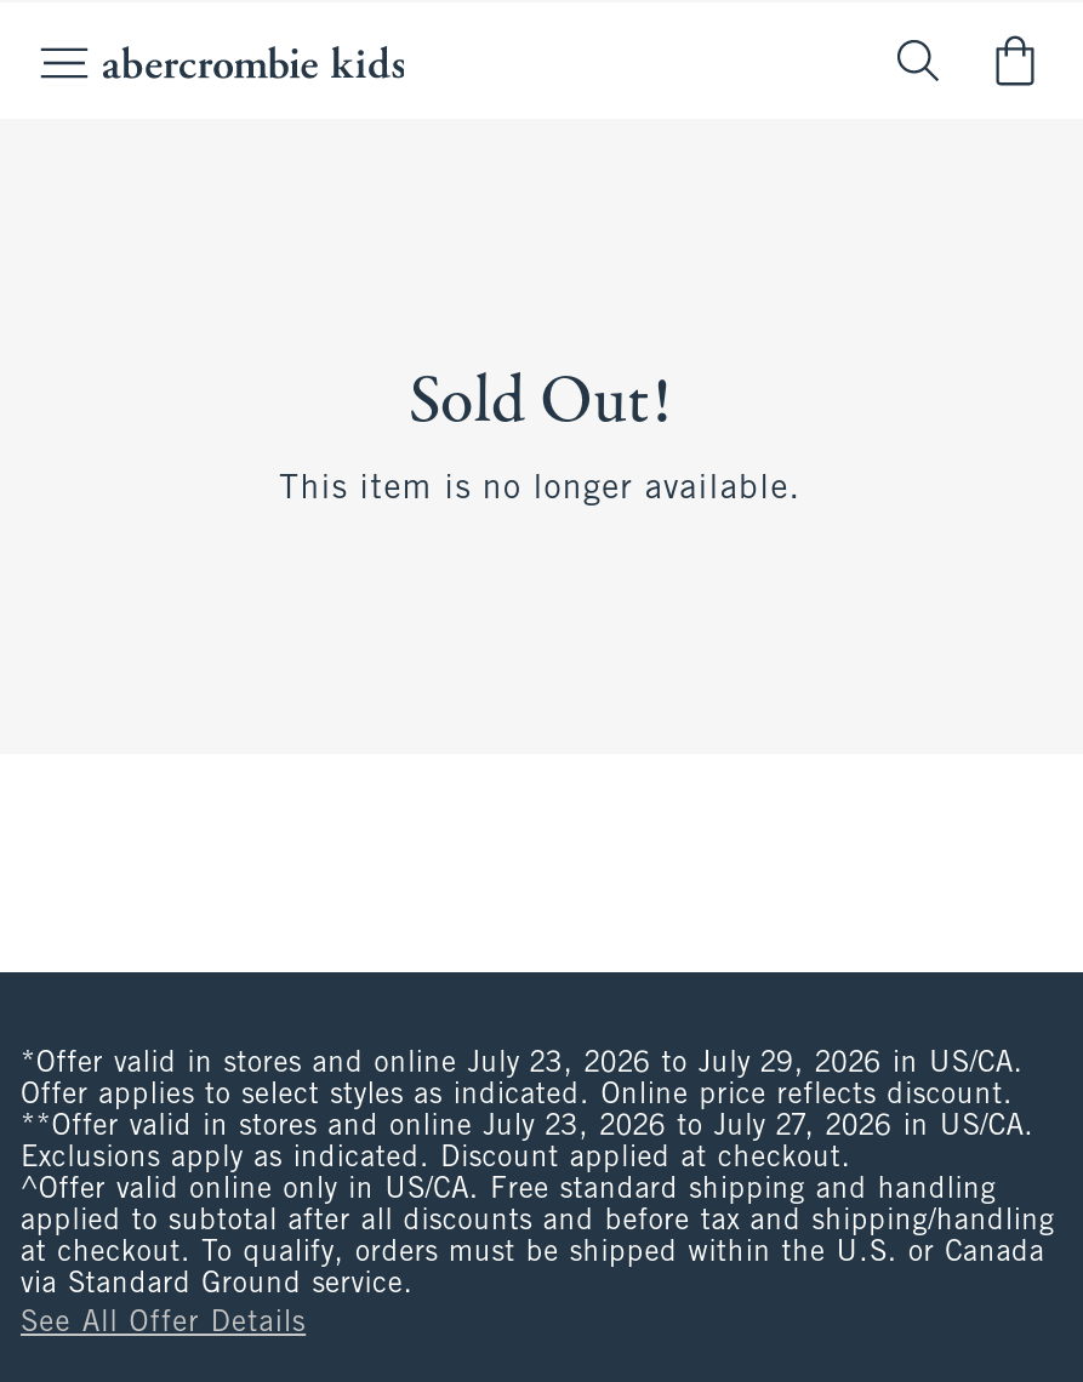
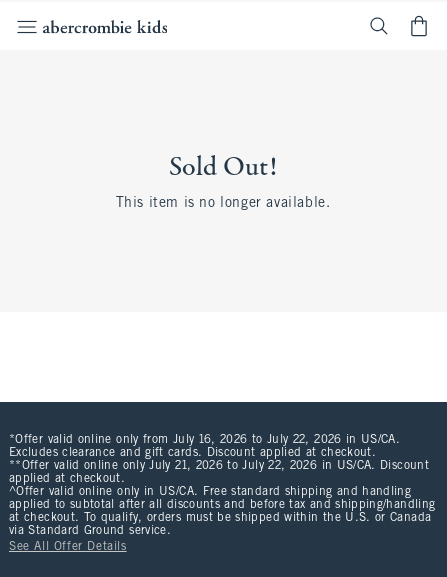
[21,1050,1034,1173] *Offer valid in stores and online July 23, 2026 to July 29, 2026 in US/CA. | Offer applies to select styles as indicated. Online price reflects discount. | **Offer valid in stores and online July 23, 2026 to July 27, 2026 in US/CA. | Exclusions apply as indicated. Discount applied at checkout. -> [9,434,429,485] *Offer valid online only from July 16, 2026 to July 22, 2026 in US/CA. | Excludes clearance and gift cards. Discount applied at checkout. | **Offer valid online only July 21, 2026 to July 22, 2026 in US/CA. Discount | applied at checkout.

